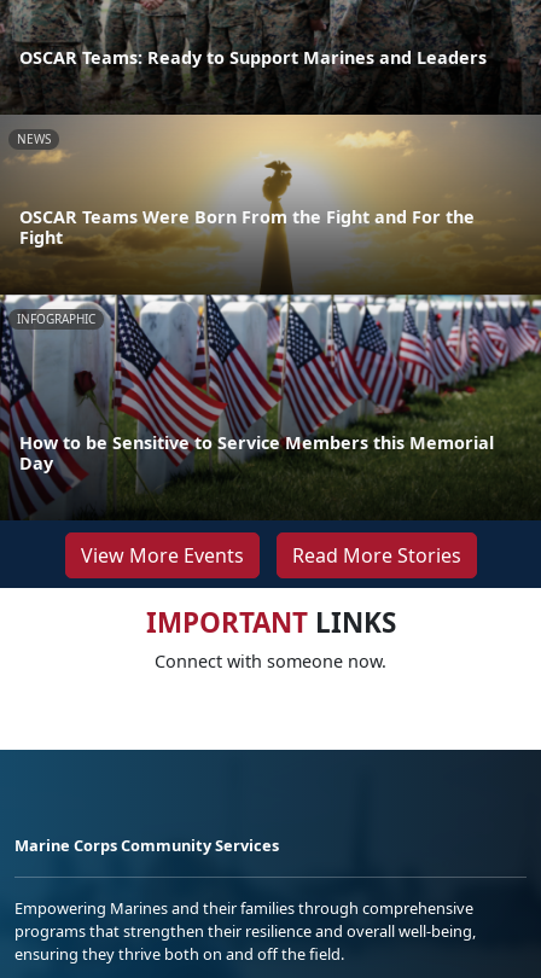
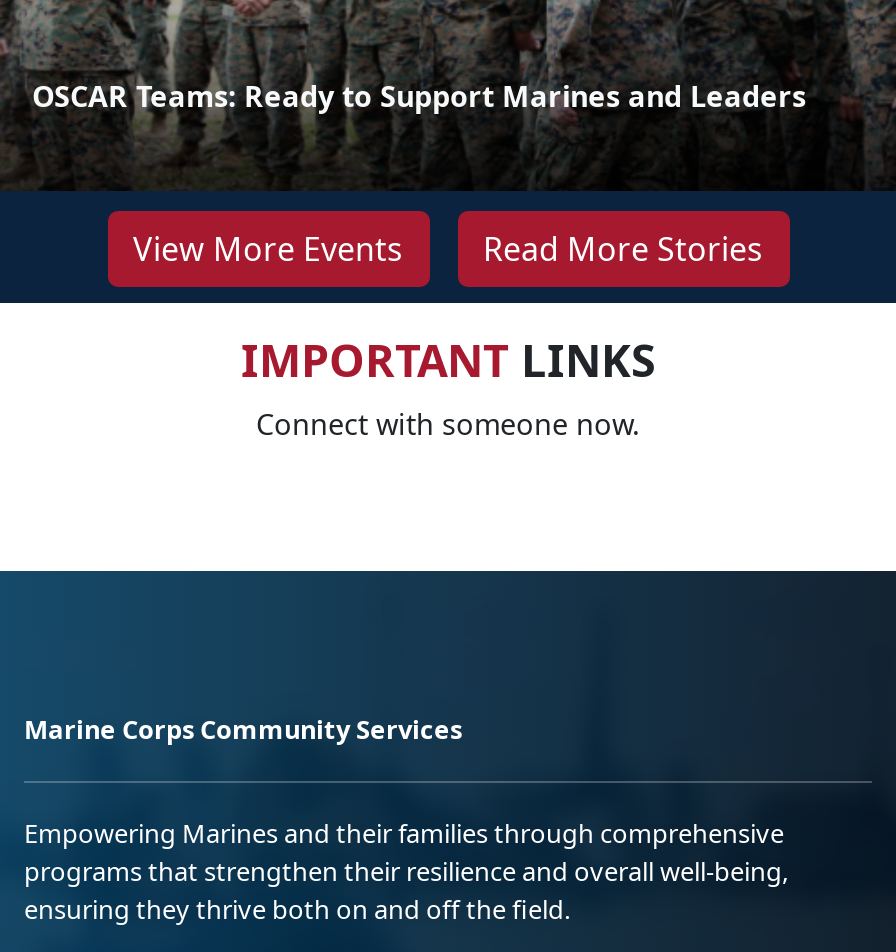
[4,113,537,505] [image] | NEWS -> none
[19,205,475,249] OSCAR Teams Were Born From the Fight and For the | Fight -> none
[17,310,95,327] INFOGRAPHIC -> none
[19,430,494,474] How to be Sensitive to Service Members this Memorial | Day -> none

